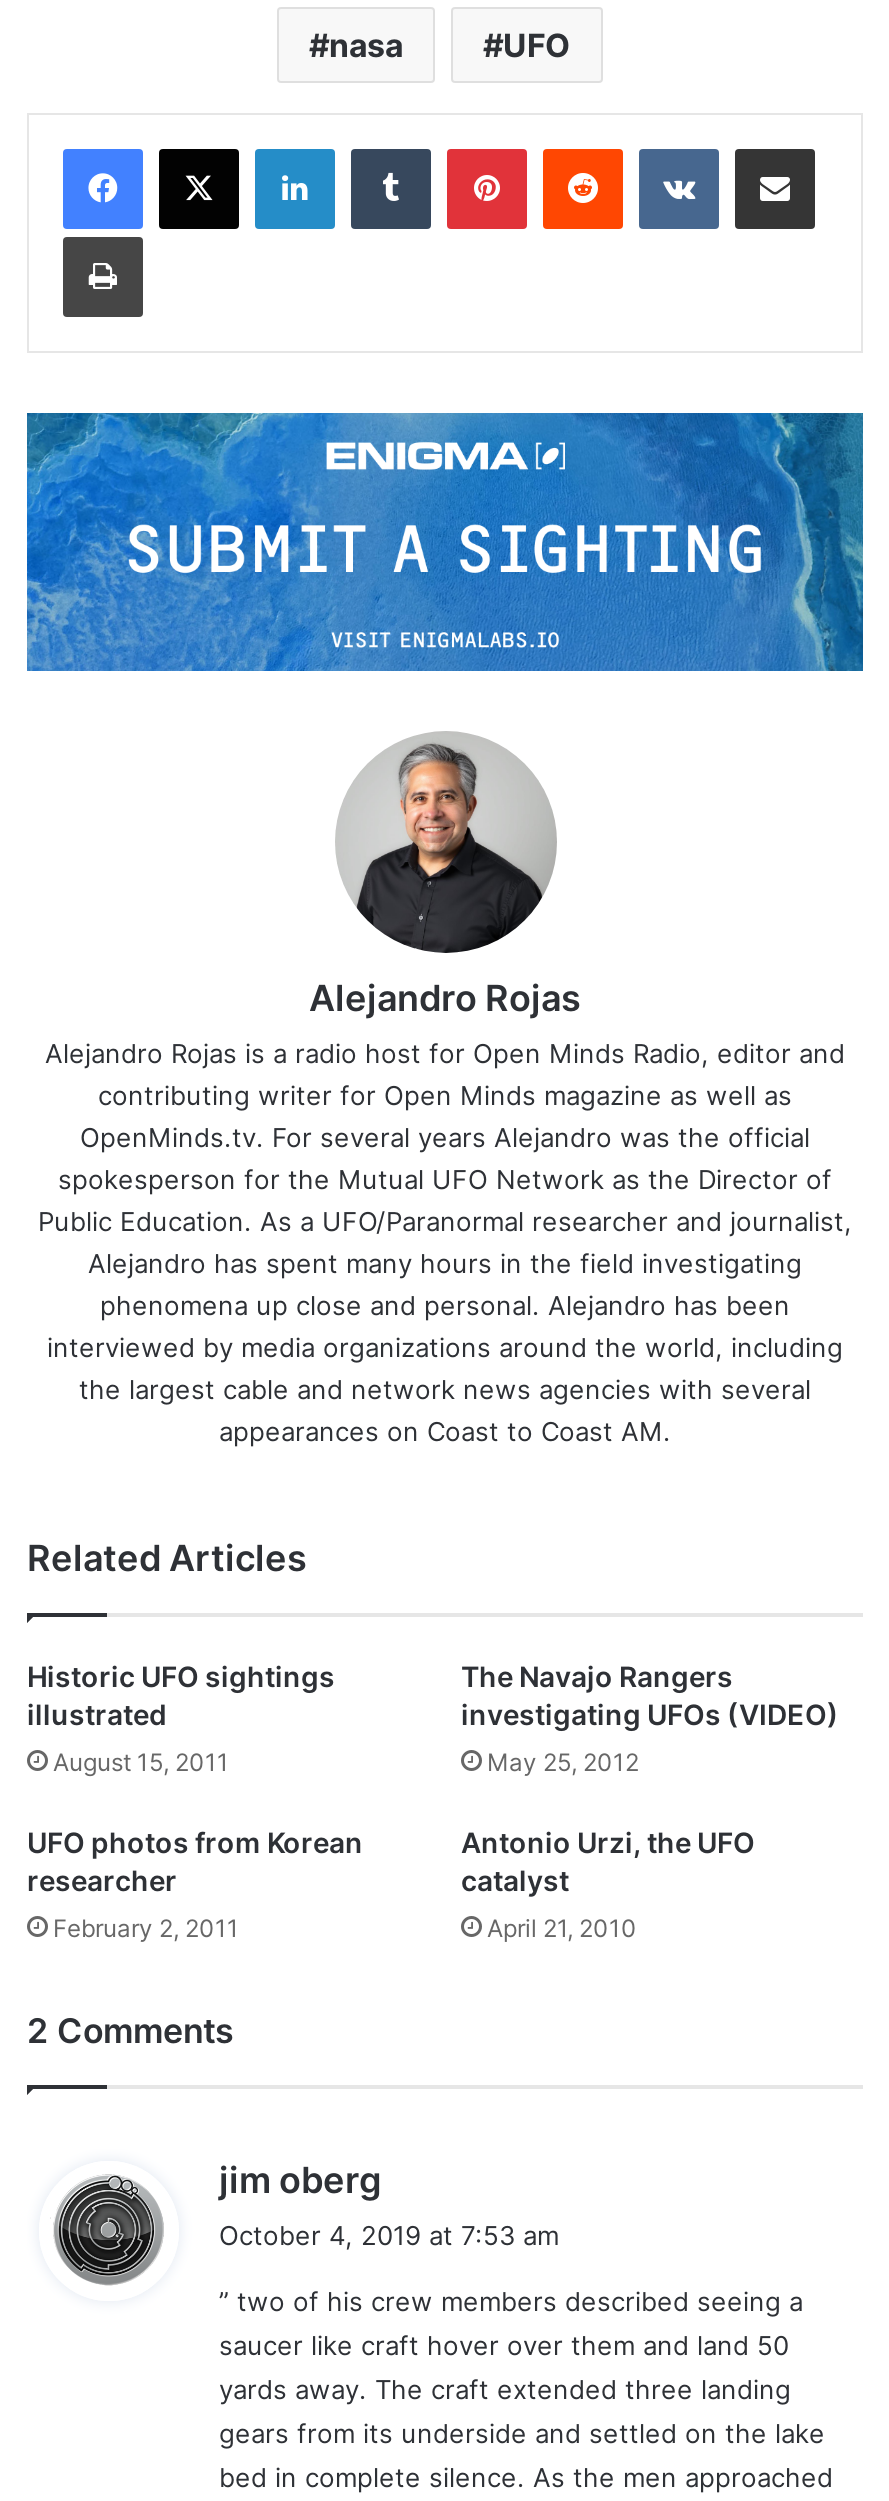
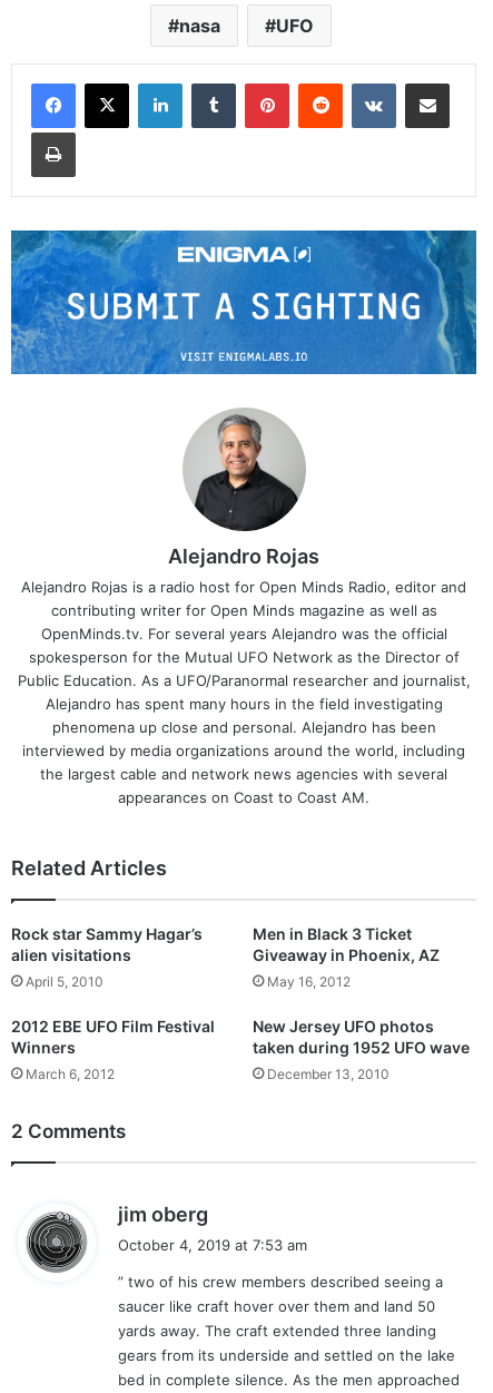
[27,1659,335,1731] Historic UFO sightings | illustrated -> [11,924,203,964] Rock star Sammy Hagar’s | alien visitations
[461,1659,839,1731] The Navajo Rangers | investigating UFOs (VIDEO) -> [253,924,440,964] Men in Black 3 Ticket | Giveaway in Phoenix, AZ
[53,1747,229,1777] August 15, 2011 -> [26,973,103,990] April 5, 2010
[487,1747,639,1777] May 25, 2012 -> [267,973,351,990] May 16, 2012
[27,1825,363,1897] UFO photos from Korean | researcher -> [11,1017,215,1057] 2012 EBE UFO Film Festival | Winners
[461,1825,755,1897] Antonio Urzi, the UFO | catalyst -> [253,1017,470,1057] New Jersey UFO photos | taken during 1952 UFO wave
[53,1913,239,1943] February 2, 2011 -> [26,1066,115,1082] March 6, 2012
[487,1913,637,1943] April 21, 2010 -> [267,1066,390,1082] December 13, 2010

